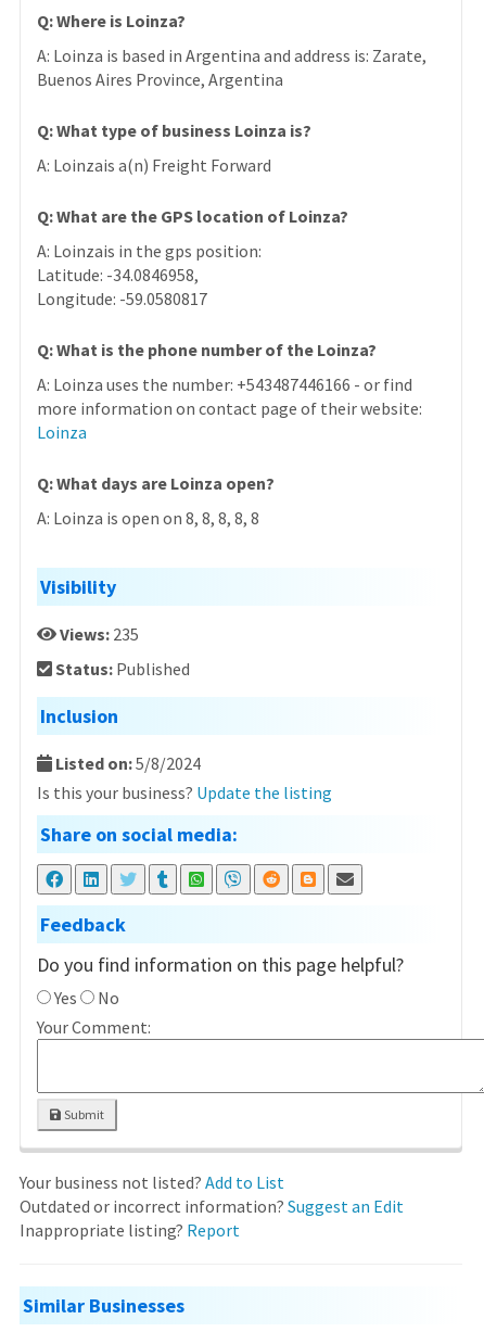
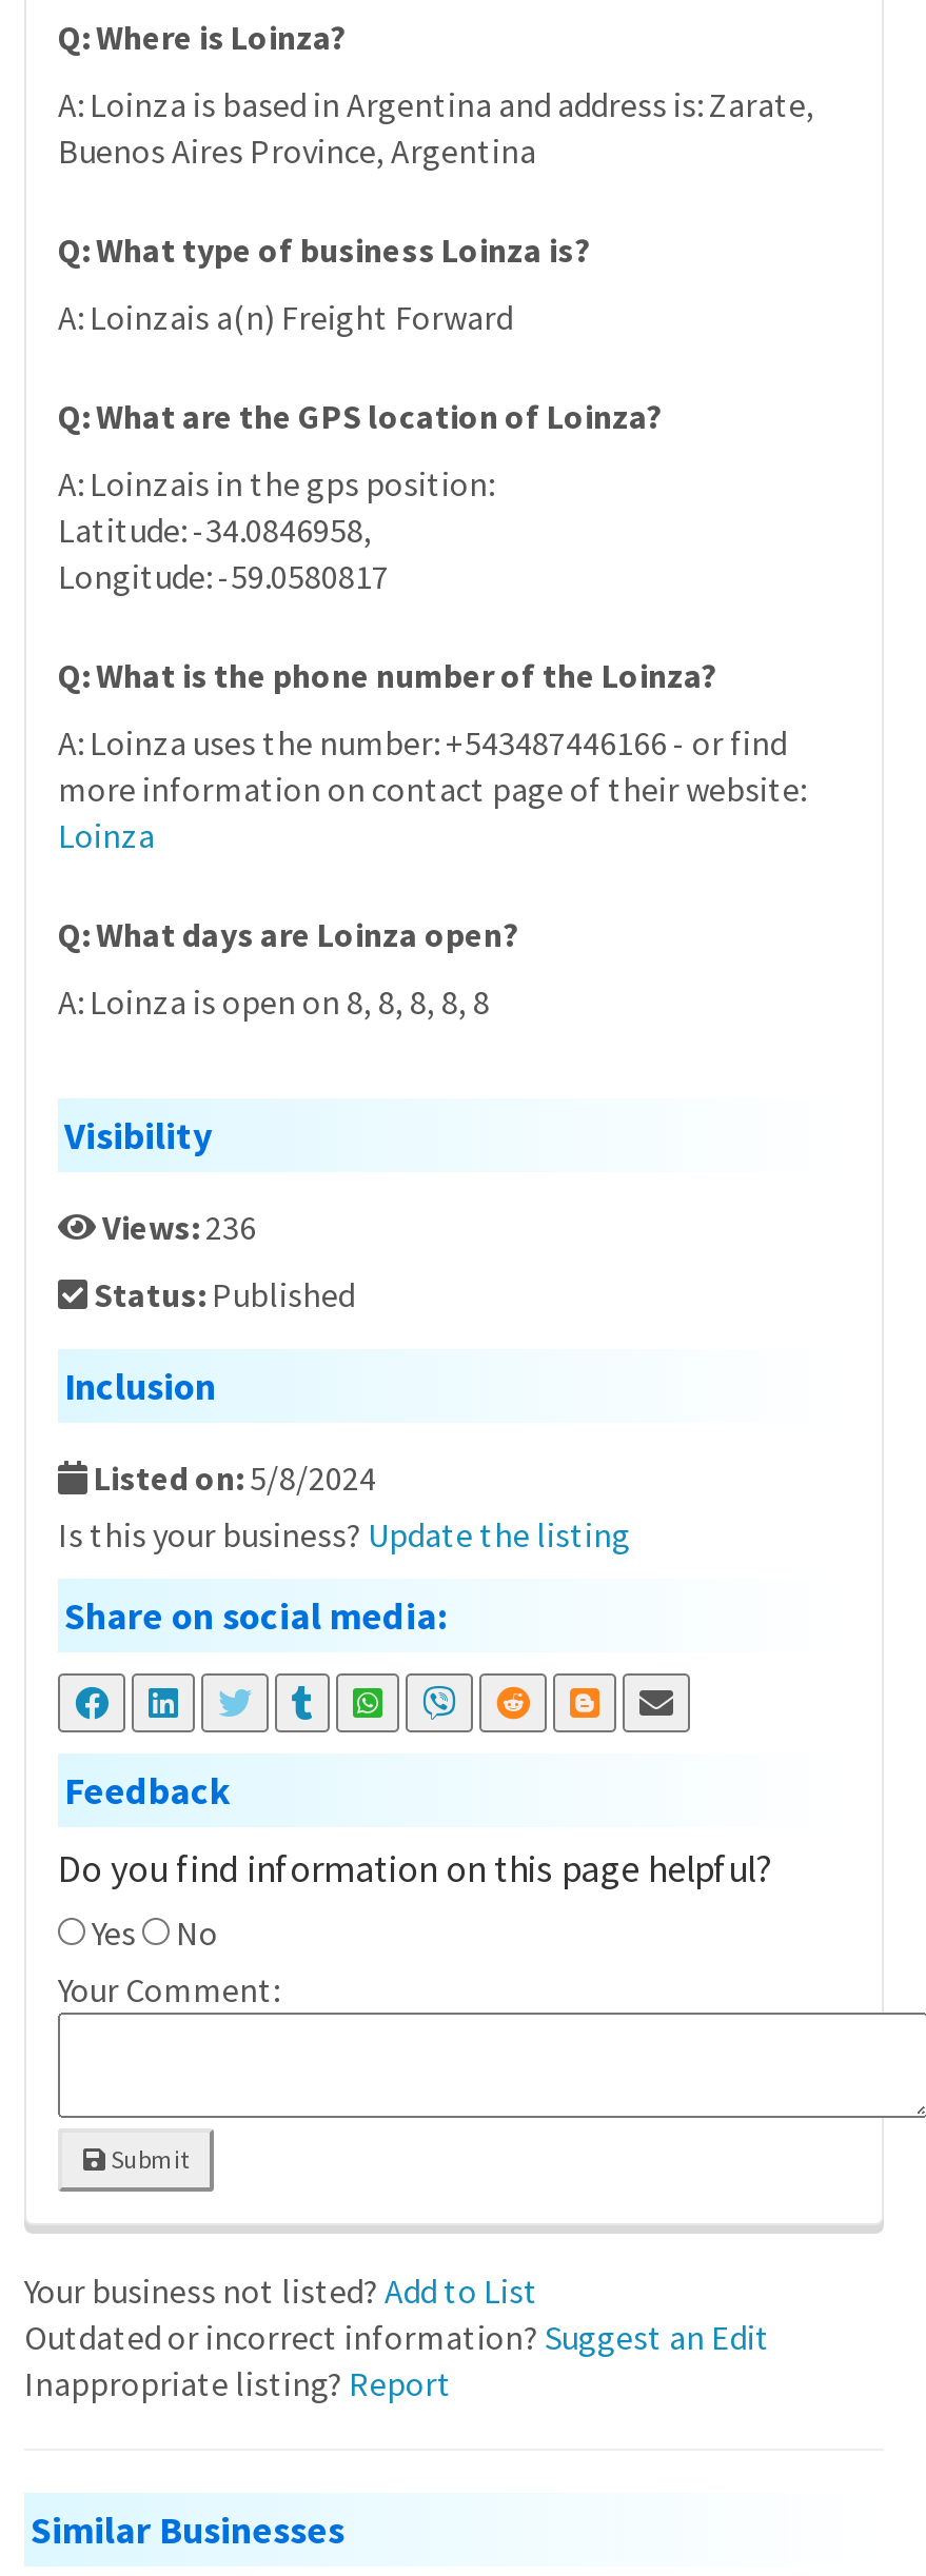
[56,623,139,645] Views: 235 -> [96,1206,256,1248] Views: 236

